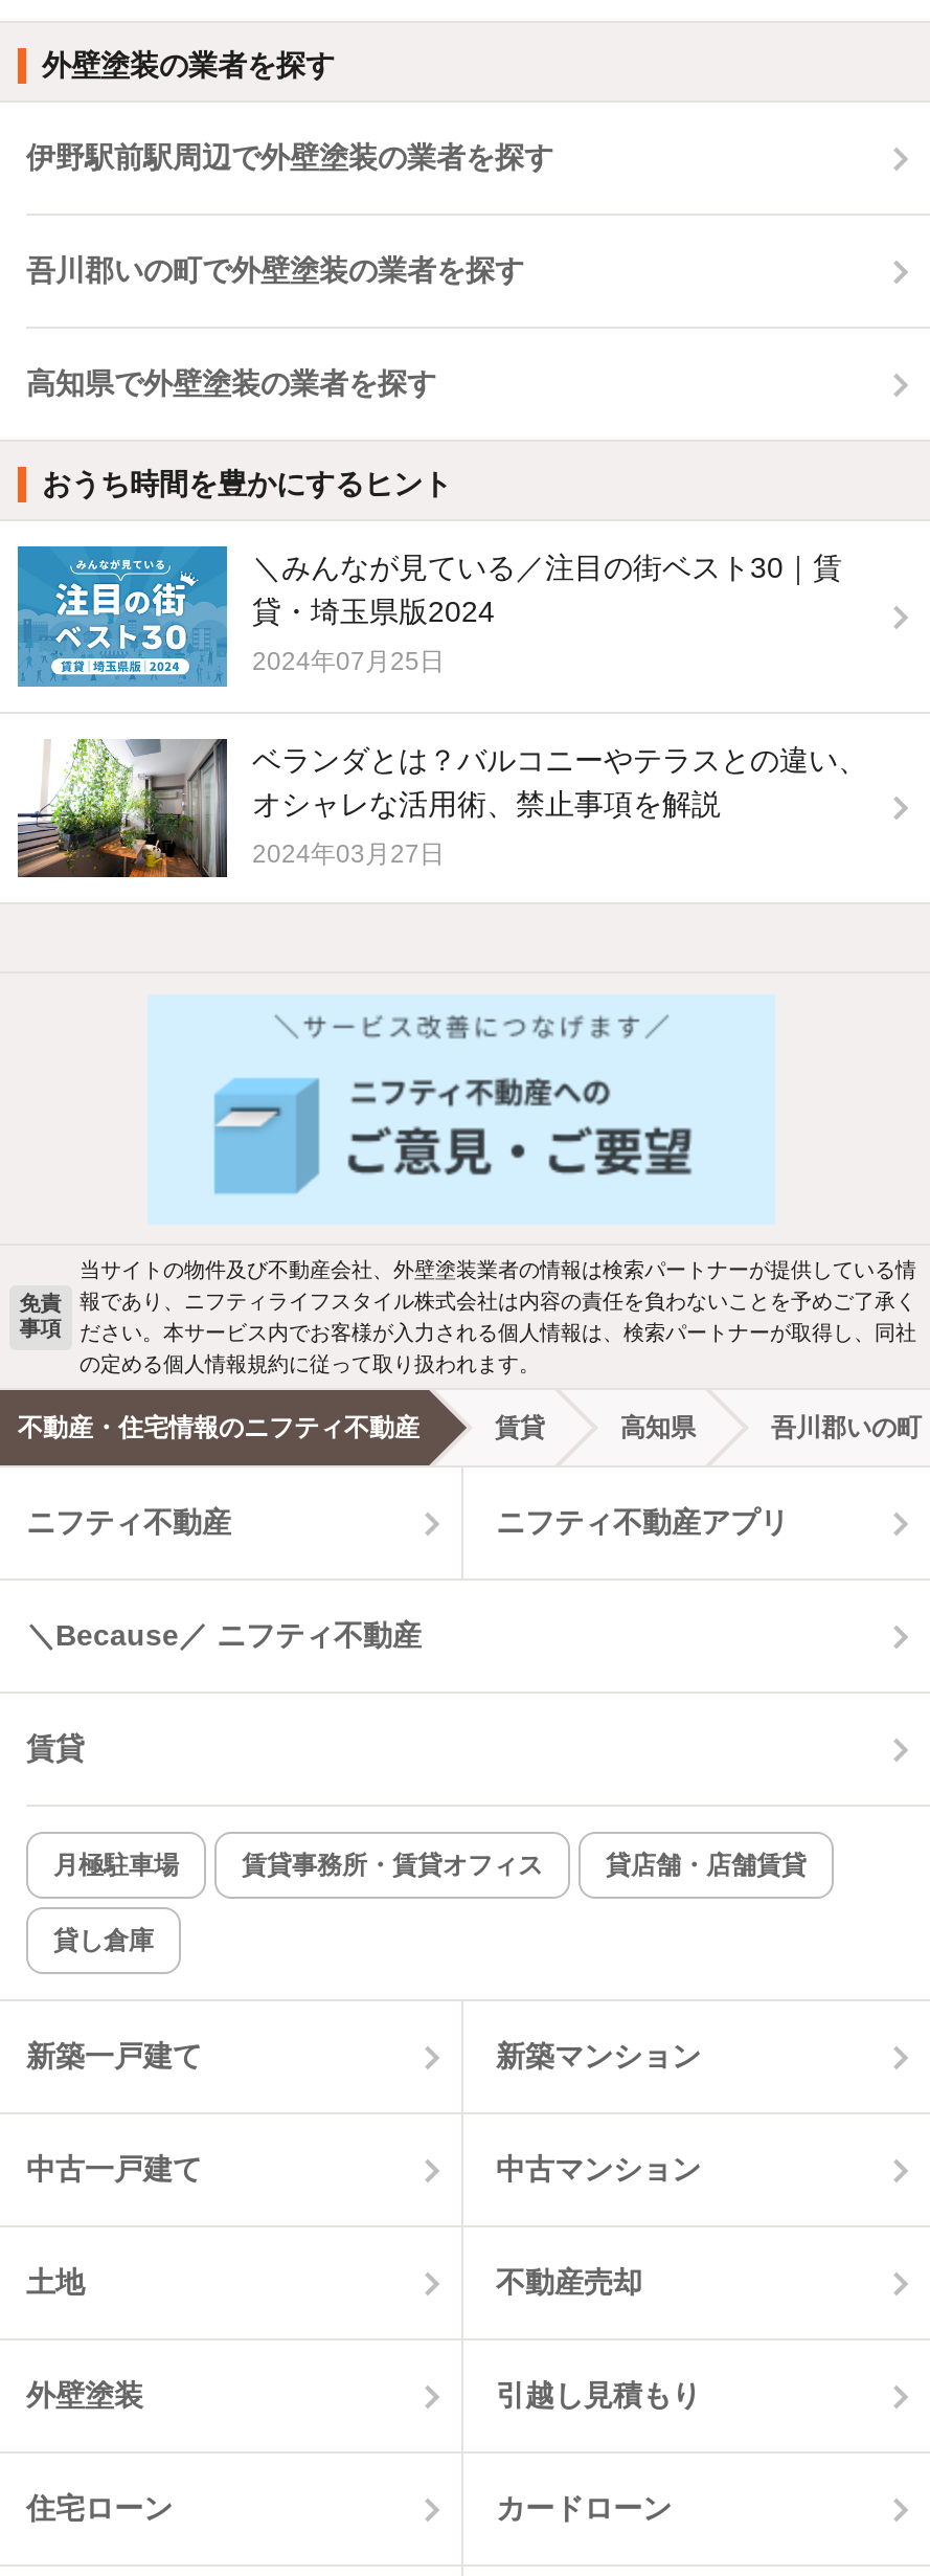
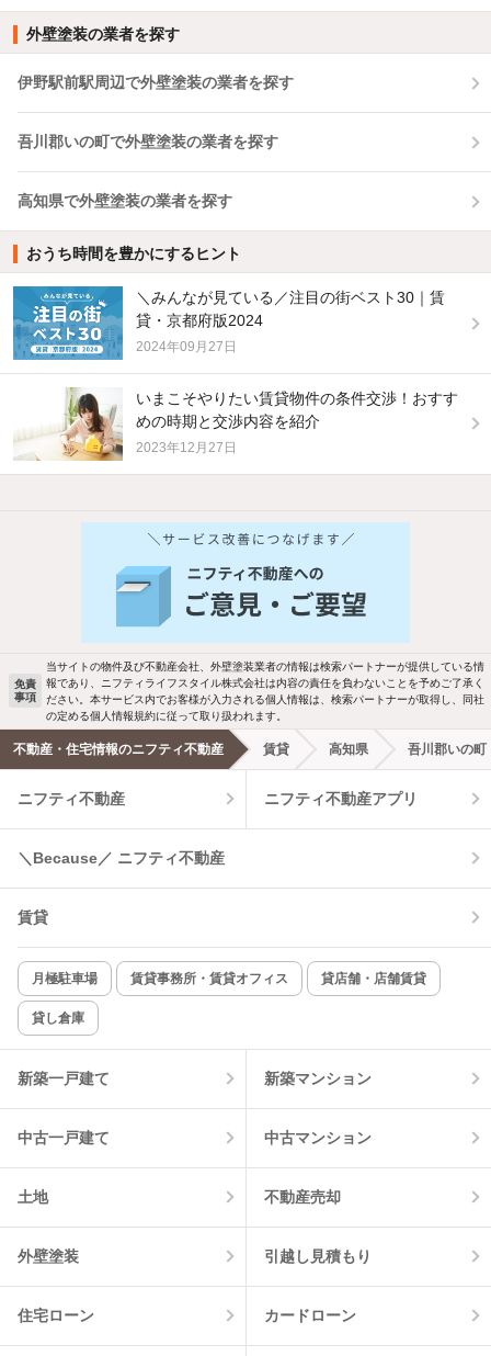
[252,595,495,629] 貸・埼玉県版2024 -> [136,312,263,330] 貸・京都府版2024
[252,648,445,677] 2024年07月25日 -> [136,339,237,355] 2024年09月27日
[16,737,867,879] [image] | ベランダとは？バルコニーやテラスとの違い、 | オシャレな活用術、禁止事項を解説 -> [13,387,458,462] [image] | いまこそやりたい賃貸物件の条件交渉！おすす | めの時期と交渉内容を紹介
[252,839,445,869] 2024年03月27日 -> [136,440,237,455] 2023年12月27日

